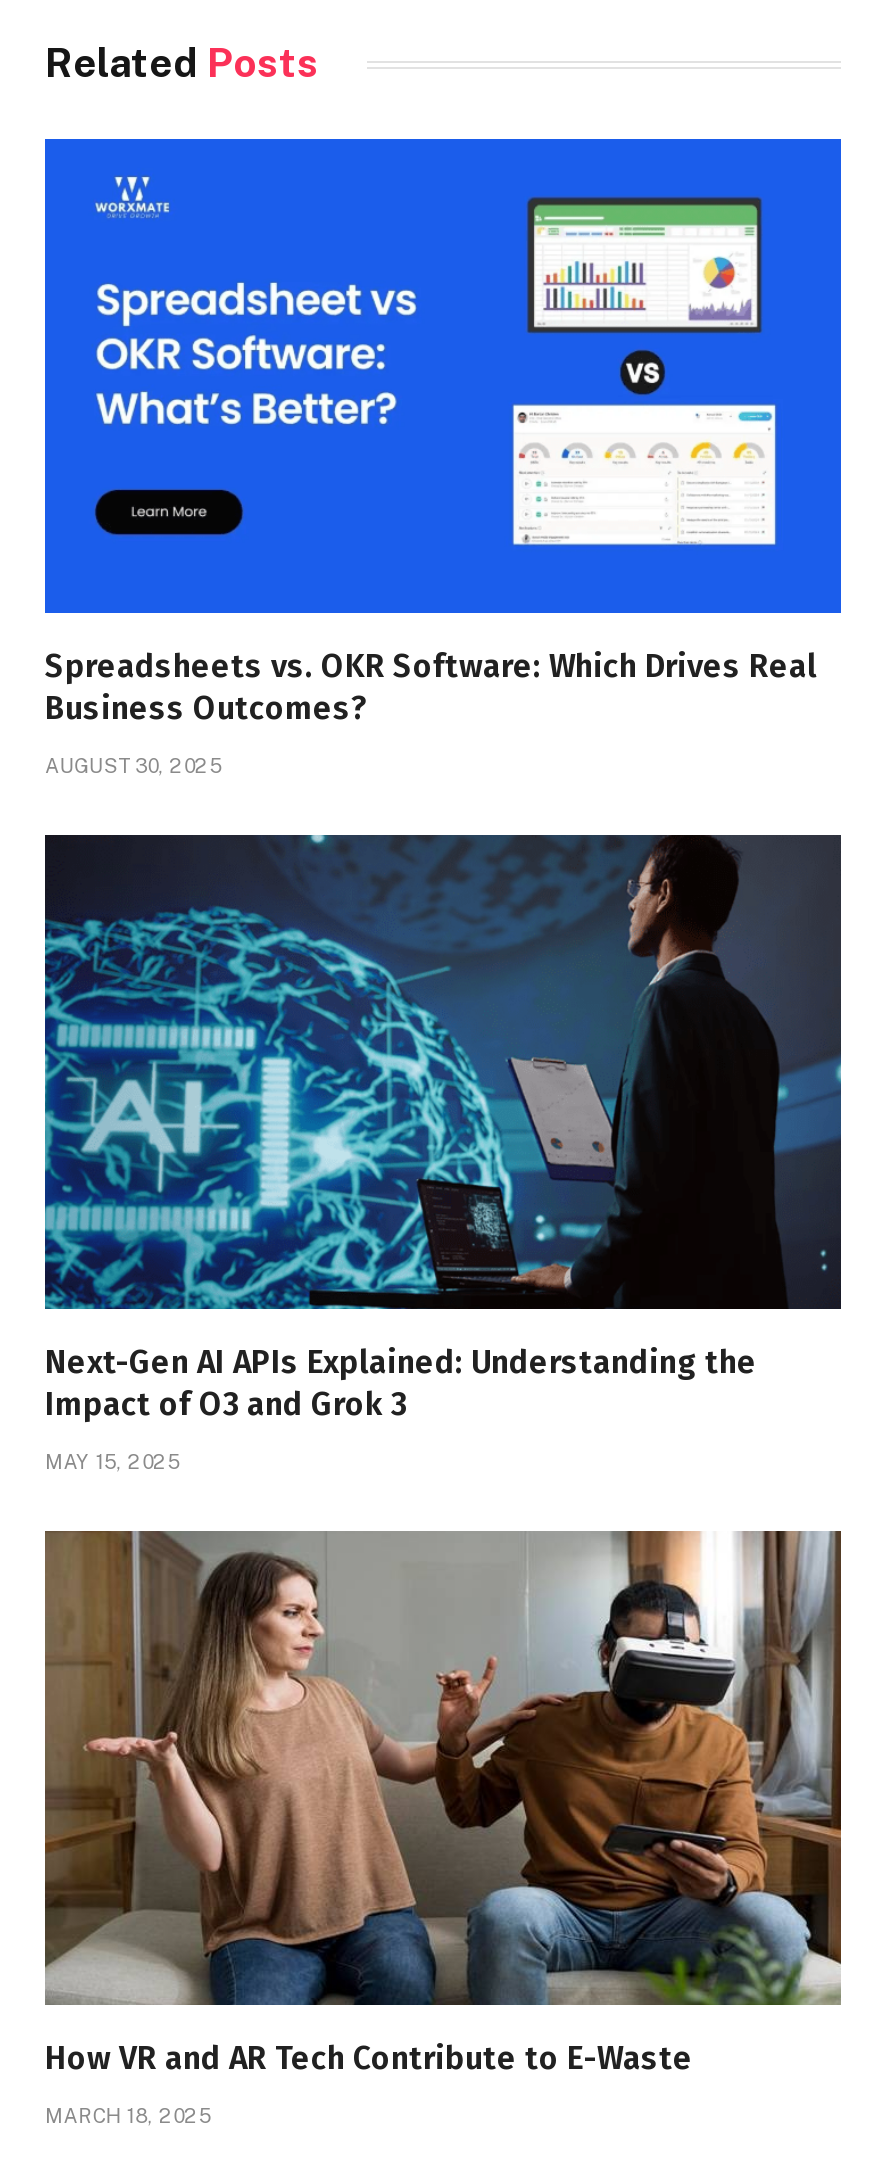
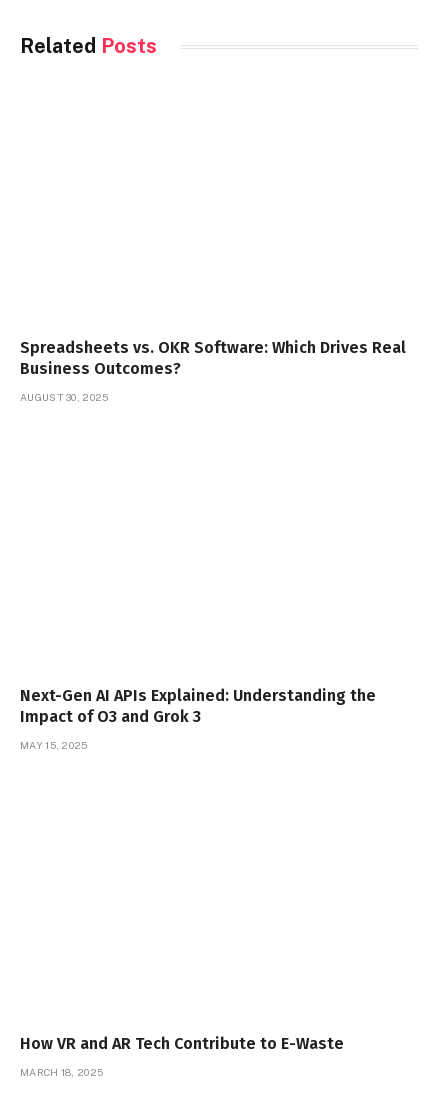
[43,137,843,615] [image] -> none
[43,833,843,1311] [image] -> none
[43,1529,843,2007] [image] -> none

